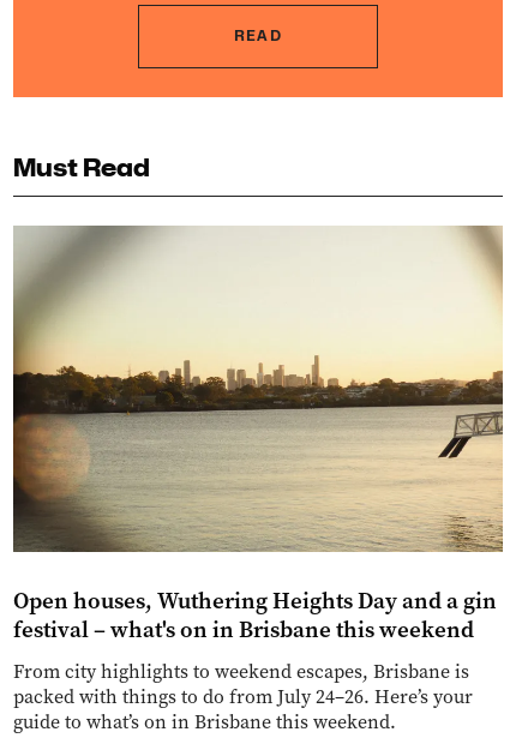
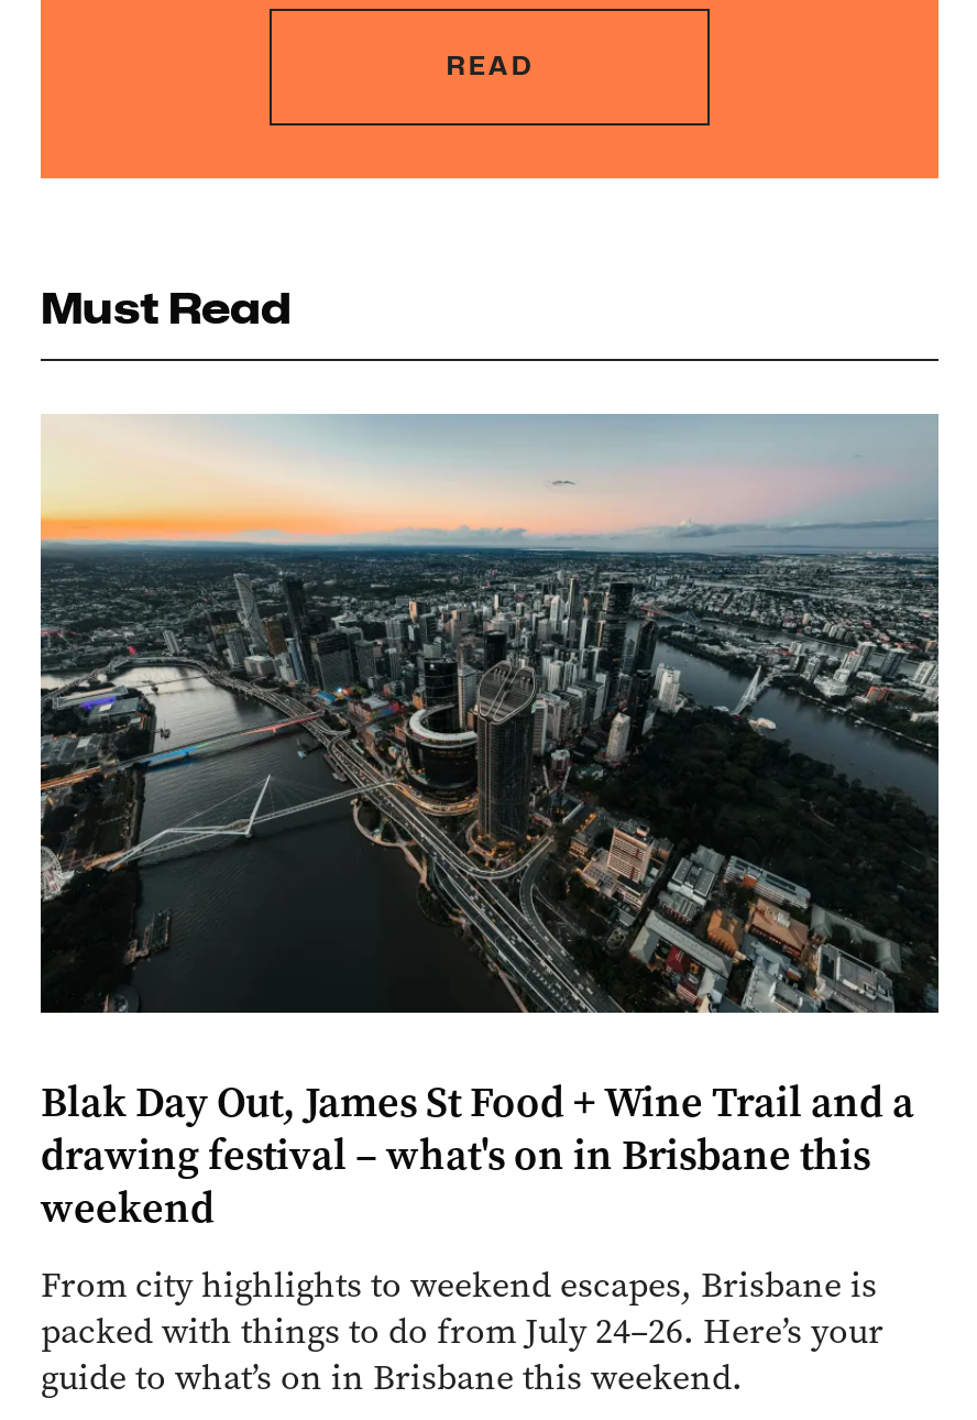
[13,226,504,644] [image] | Open houses, Wuthering Heights Day and a gin | festival – what's on in Brisbane this weekend -> [39,416,941,1234] [image] | Blak Day Out, James St Food + Wine Trail and a | drawing festival – what's on in Brisbane this | weekend

